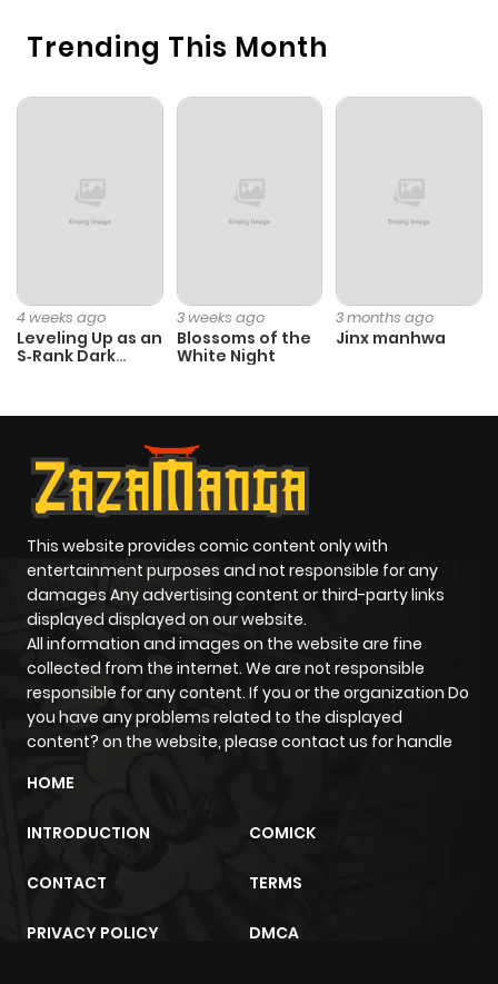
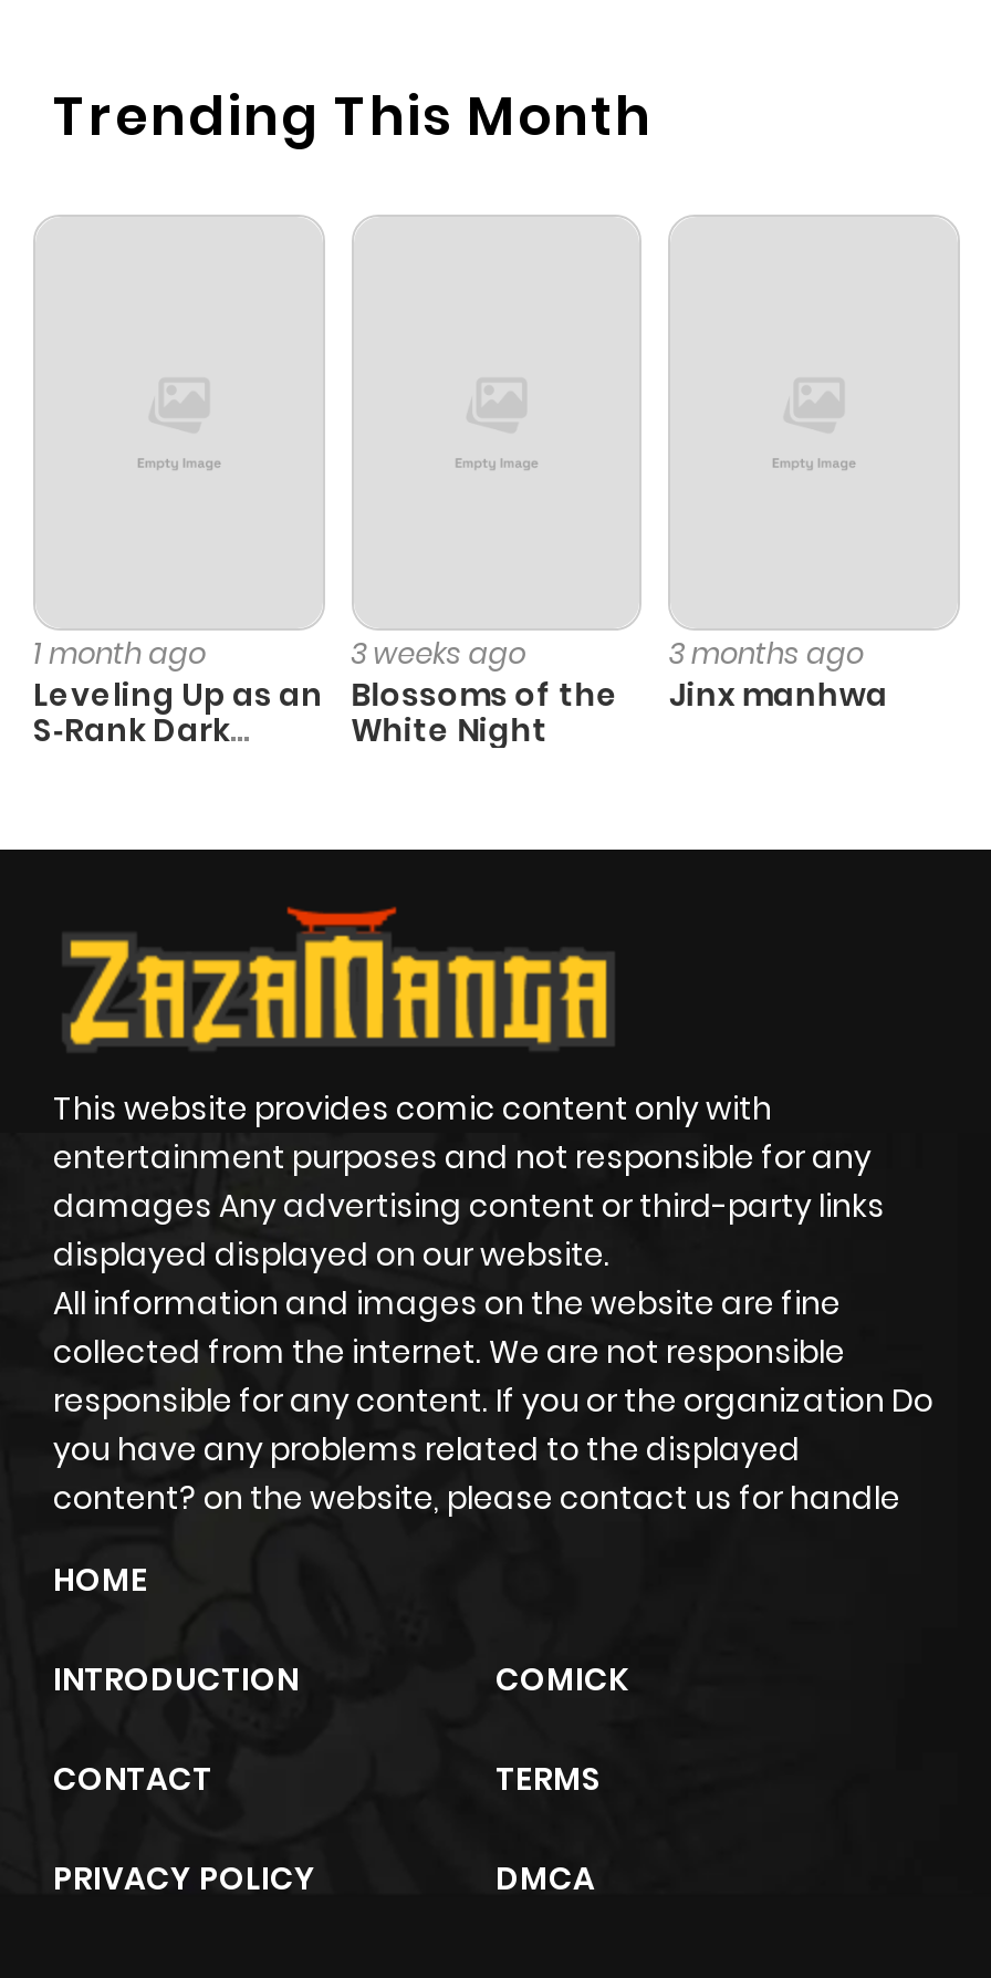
[17,307,106,328] 4 weeks ago -> [33,633,206,675] 1 month ago

